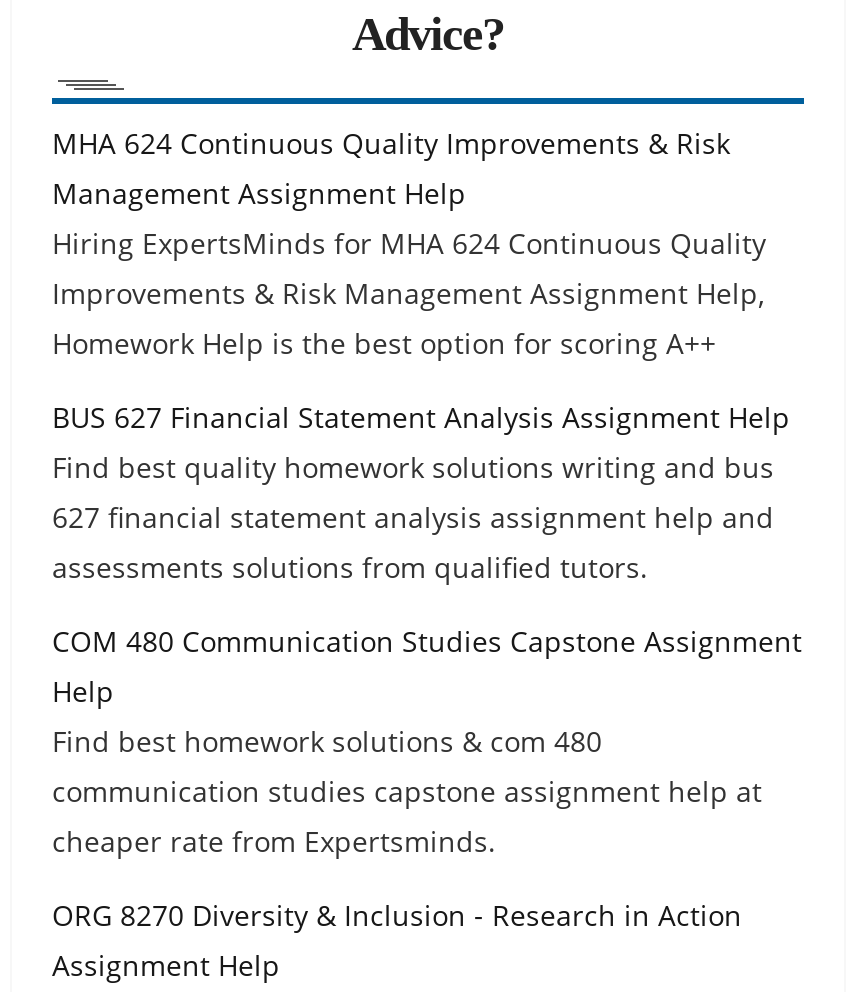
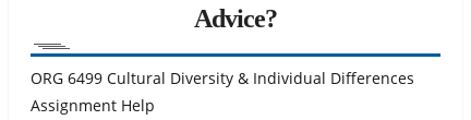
[52,123,802,933] MHA 624 Continuous Quality Improvements & Risk | Management Assignment Help | Hiring ExpertsMinds for MHA 624 Continuous Quality | Improvements & Risk Management Assignment Help, | Homework Help is the best option for scoring A++ | BUS 627 Financial Statement Analysis Assignment Help | Find best quality homework solutions writing and bus | 627 financial statement analysis assignment help and | assessments solutions from qualified tutors. | COM 480 Communication Studies Capstone Assignment | Help | Find best homework solutions & com 480 | communication studies capstone assignment help at | cheaper rate from Expertsminds. | ORG 8270 Diversity & Inclusion - Research in Action -> [31,67,414,88] ORG 6499 Cultural Diversity & Individual Differences

